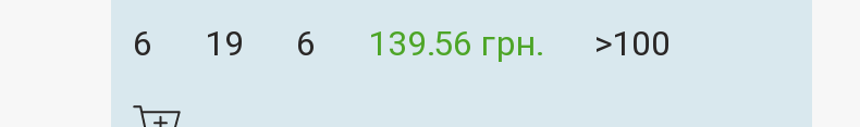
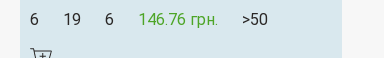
[368,22,671,63] 139.56 грн. | >100 -> [138,10,268,29] 146.76 грн. | >50

